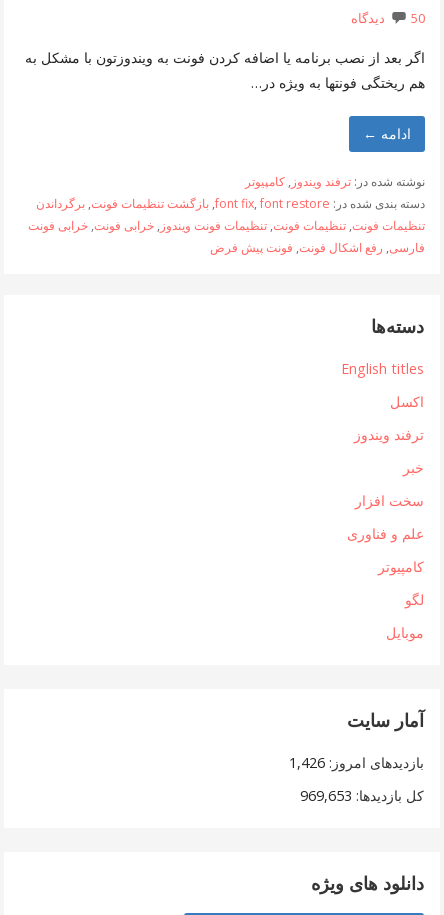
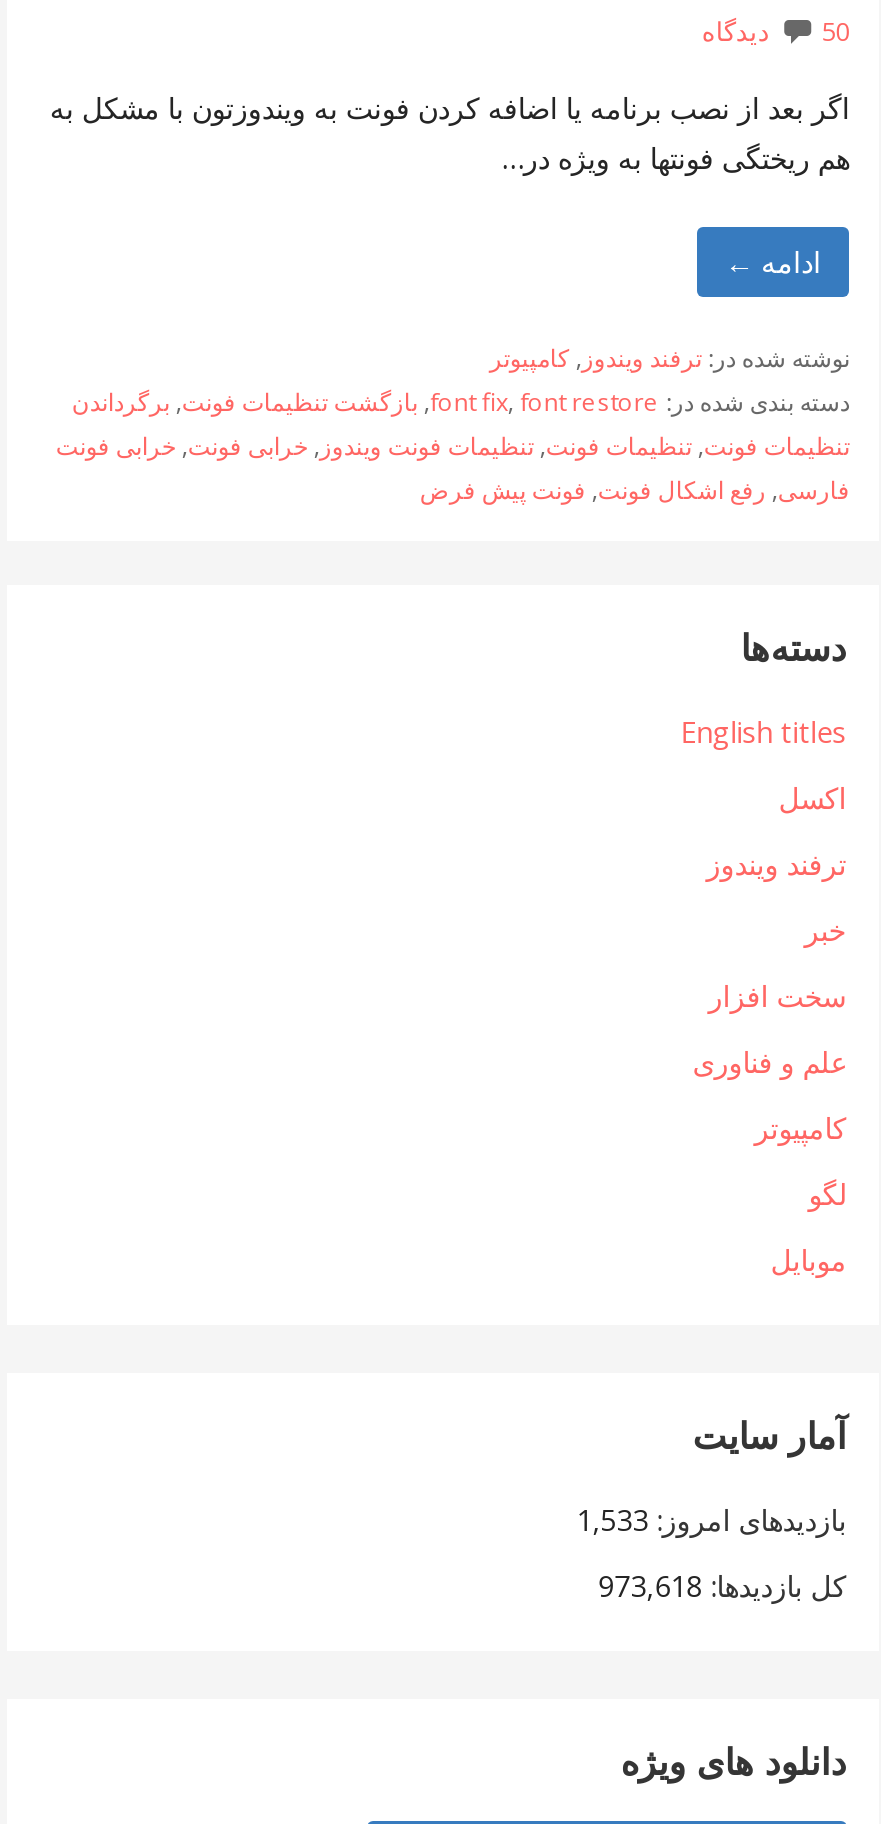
[289,753,424,772] بازدیدهای امروز: 1,426 -> [577,1500,847,1538] بازدیدهای امروز: 1,533
[300,786,424,805] کل بازدیدها: 969,653 -> [599,1566,847,1604] کل بازدیدها: 973,618

